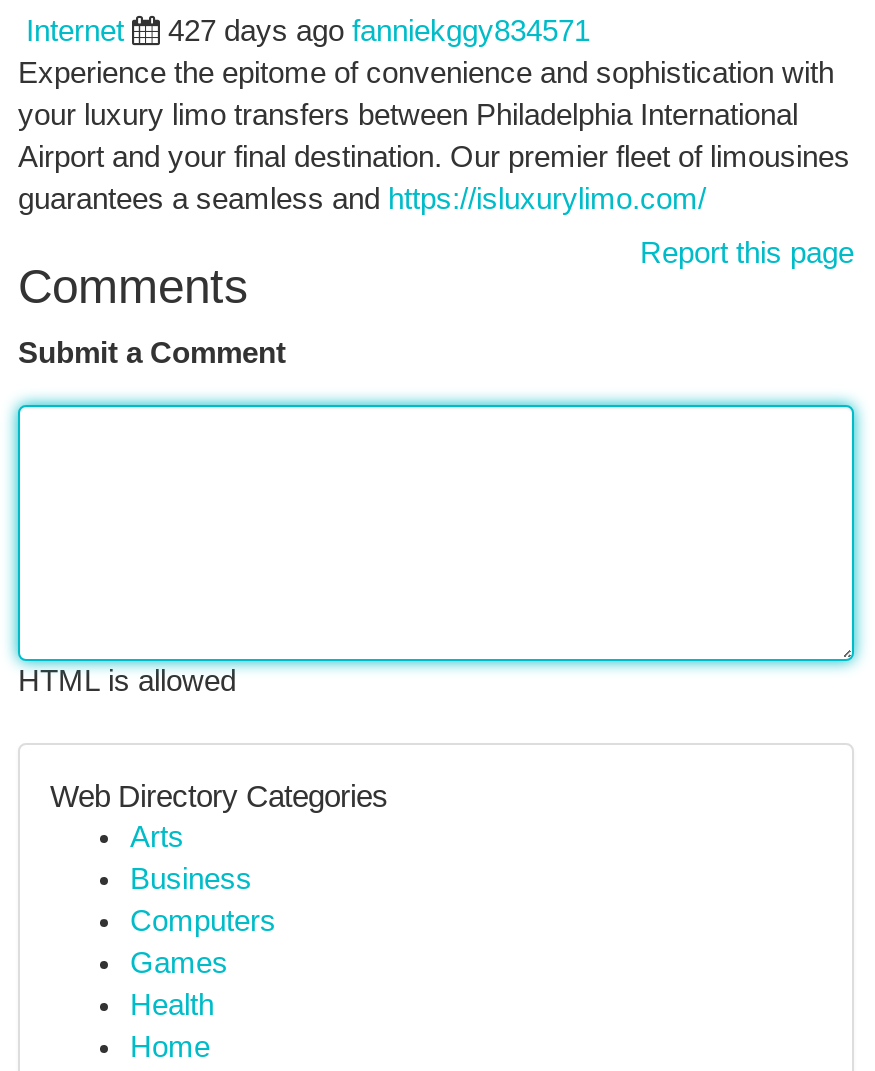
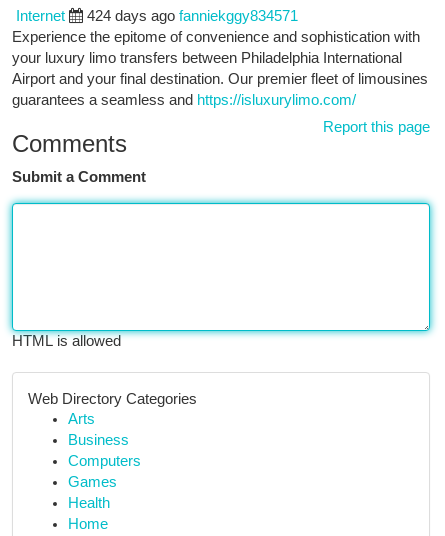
[168,15,590,47] 427 days ago fanniekggy834571 -> [87,8,298,24] 424 days ago fanniekggy834571

